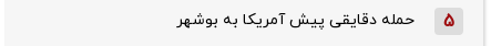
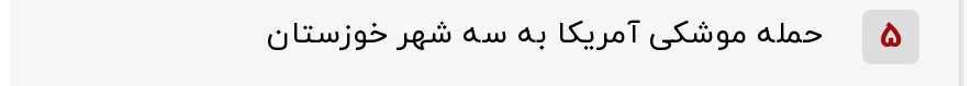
[176,10,415,31] حمله دقایقی پیش آمریکا به بوشهر -> [267,15,823,56] حمله موشکی آمریکا به سه شهر خوزستان

